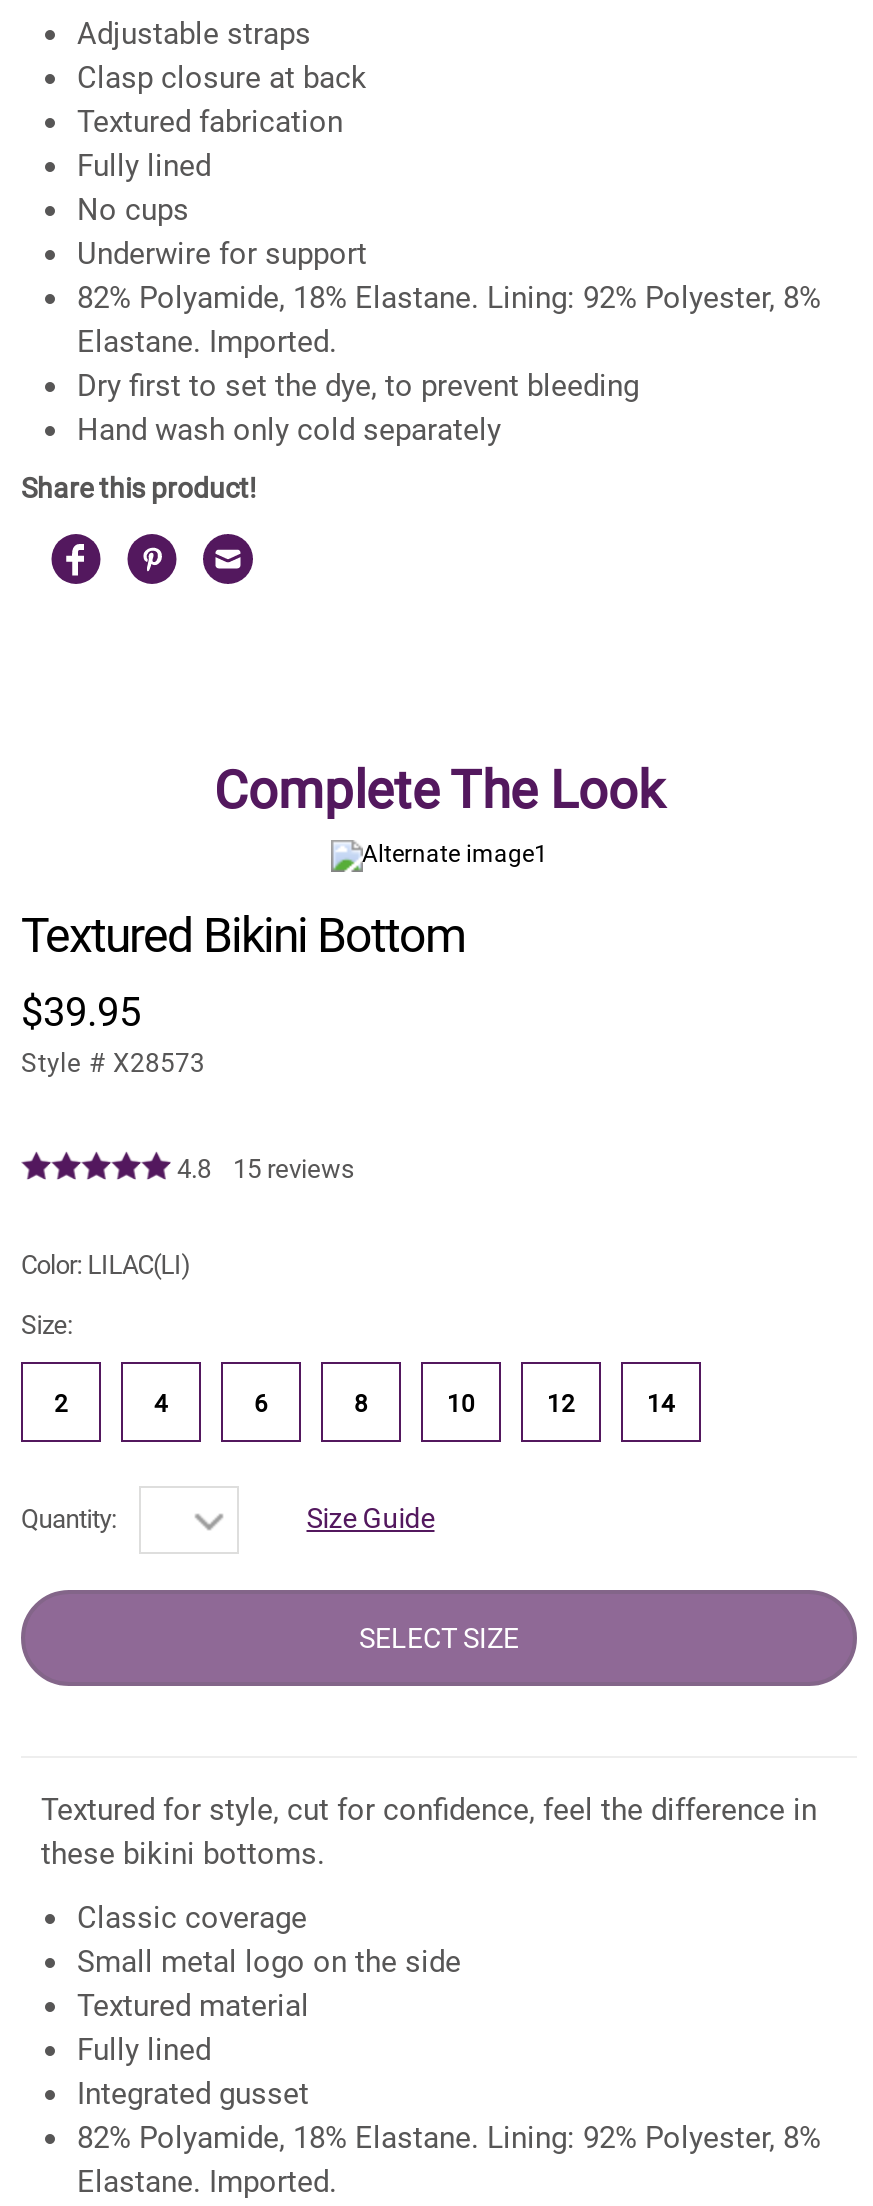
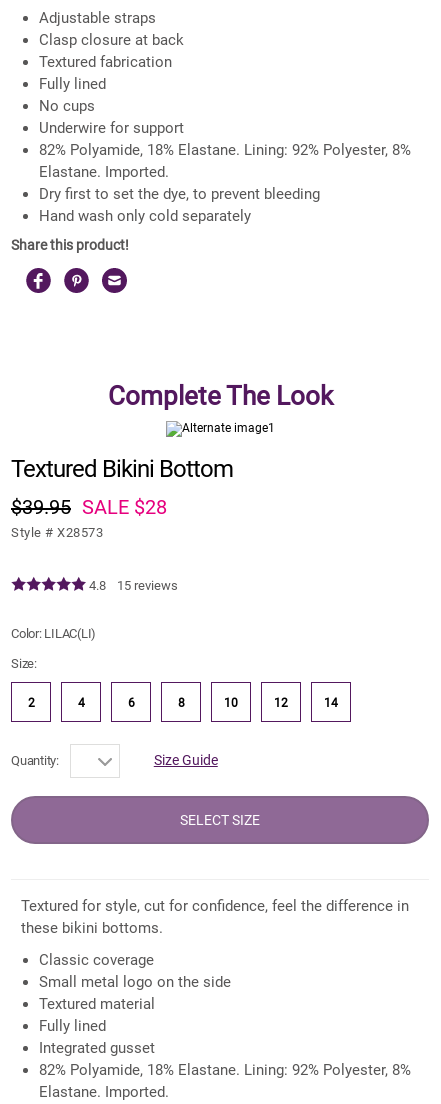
[21,988,141,1036] $39.95 -> [11,495,167,519] $39.95 SALE $28

